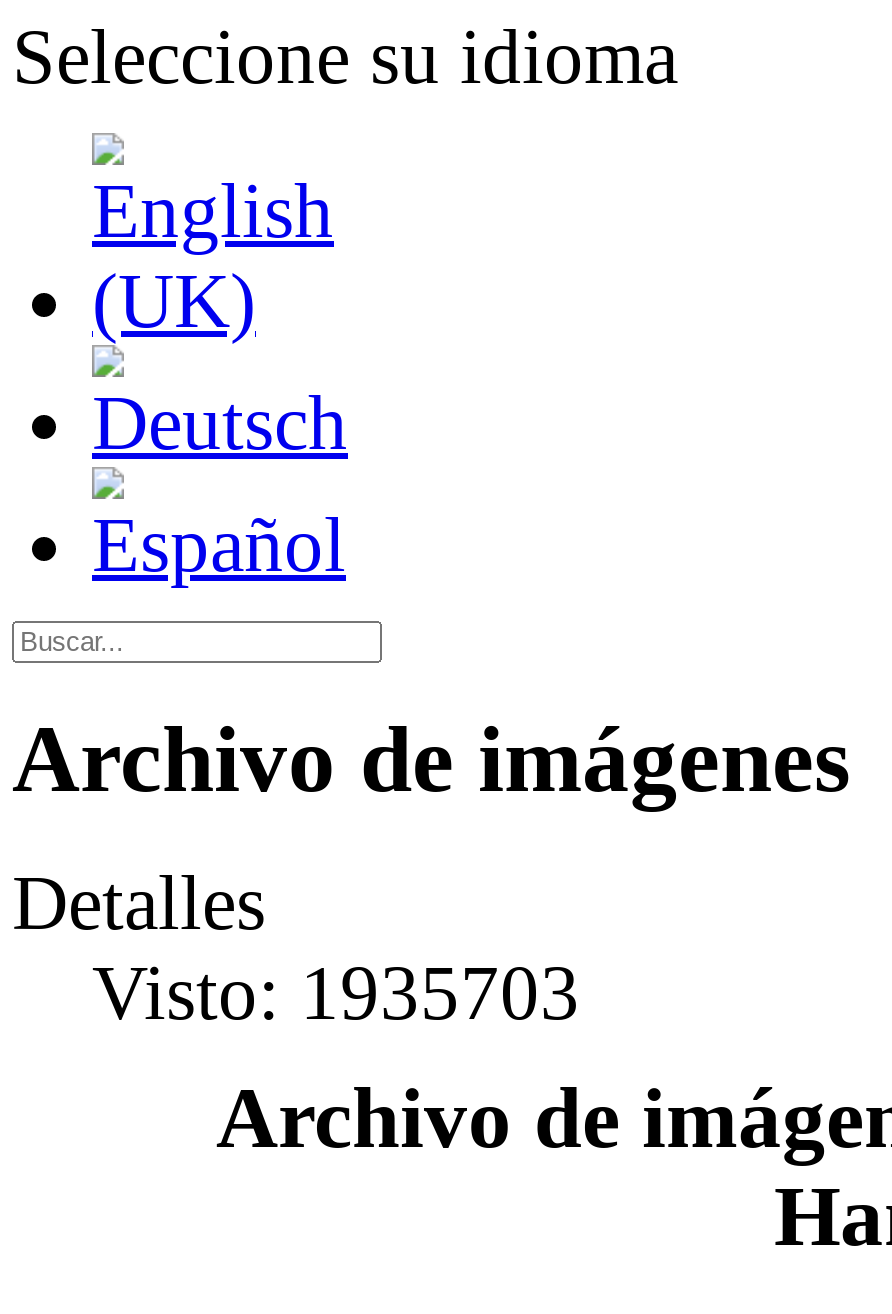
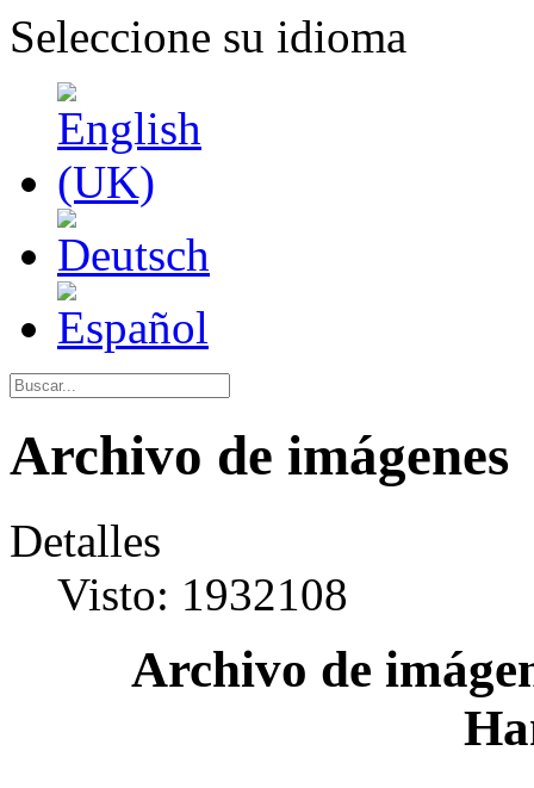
[92,949,580,1035] Visto: 1935703 -> [57,569,348,620] Visto: 1932108

